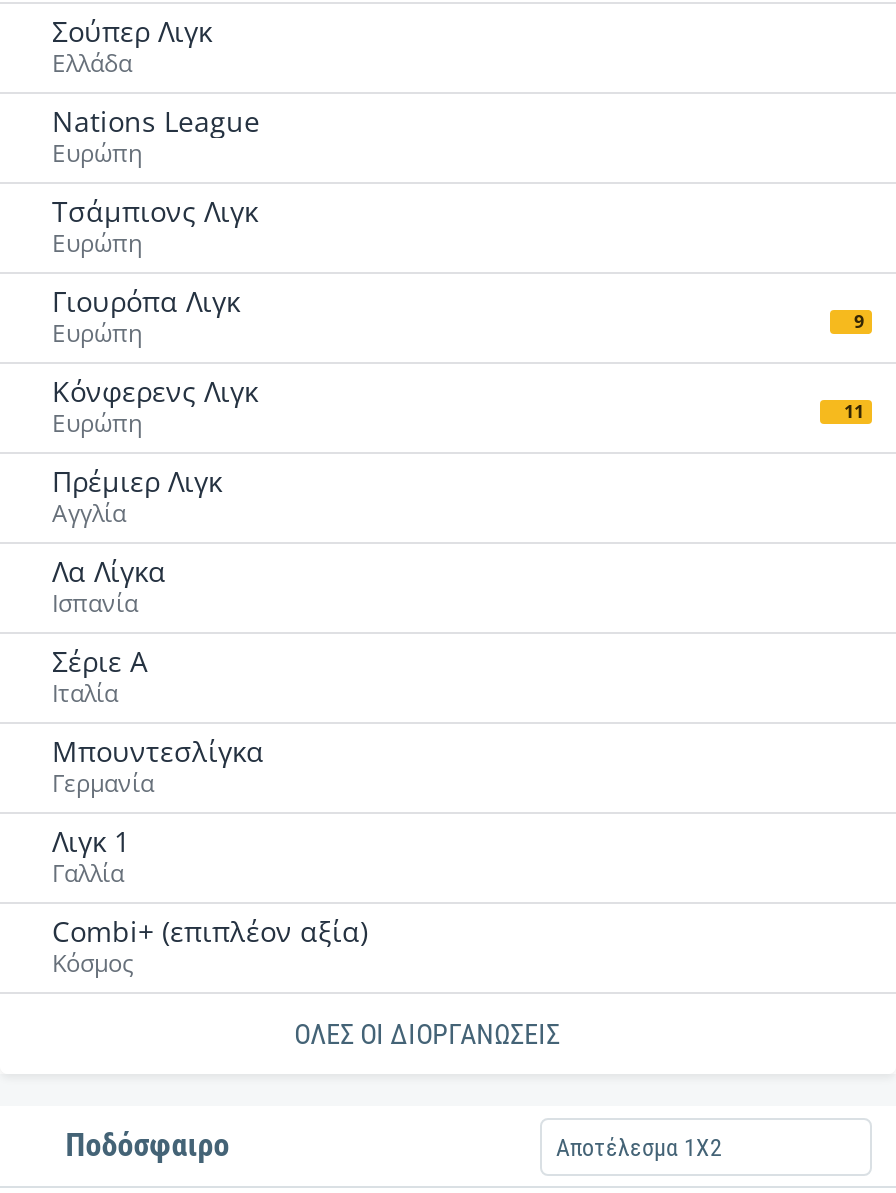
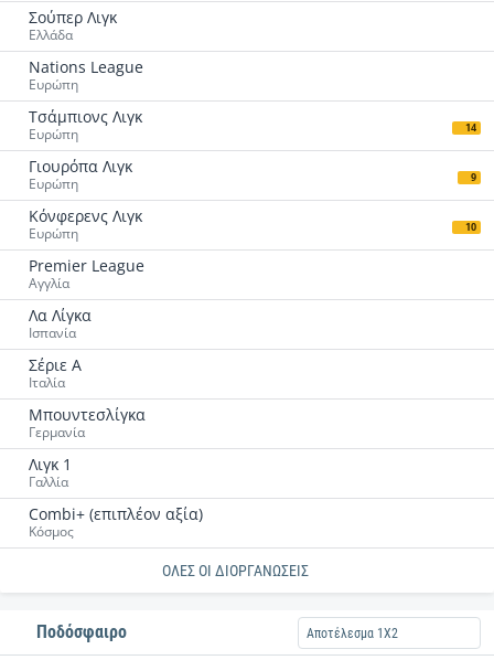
none -> [465,120,476,134] 14
[844,397,864,423] 11 -> [465,219,476,233] 10
[52,462,222,500] Πρέμιερ Λιγκ -> [29,255,144,276] Premier League

